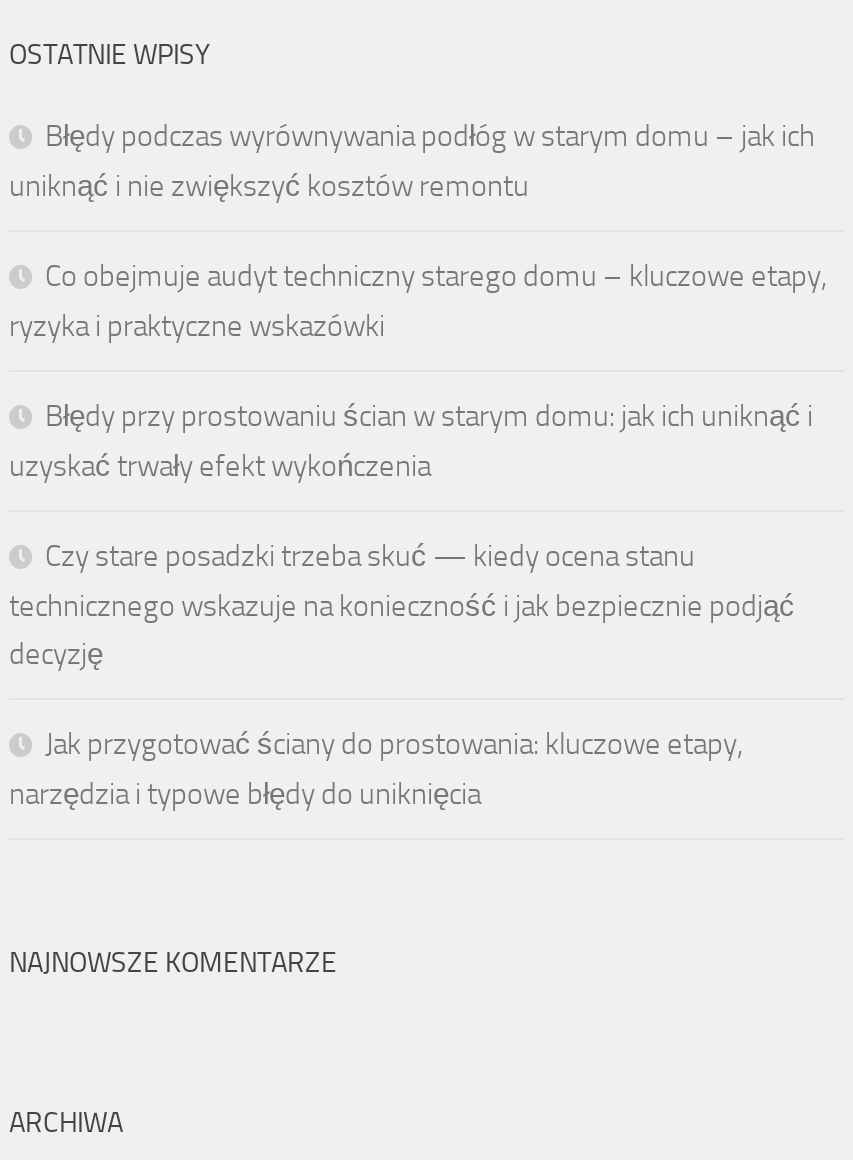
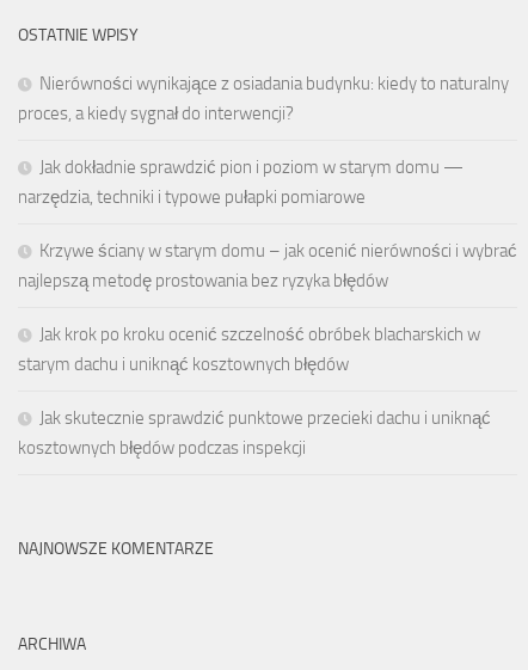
[9,118,815,204] Błędy podczas wyrównywania podłóg w starym domu – jak ich | uniknąć i nie zwiększyć kosztów remontu -> [18,73,509,124] Nierówności wynikające z osiadania budynku: kiedy to naturalny | proces, a kiedy sygnał do interwencji?
[9,258,827,344] Co obejmuje audyt techniczny starego domu – kluczowe etapy, | ryzyka i praktyczne wskazówki -> [18,156,463,208] Jak dokładnie sprawdzić pion i poziom w starym domu — | narzędzia, techniki i typowe pułapki pomiarowe
[9,398,813,484] Błędy przy prostowaniu ścian w starym domu: jak ich uniknąć i | uzyskać trwały efekt wykończenia -> [18,240,517,291] Krzywe ściany w starym domu – jak ocenić nierówności i wybrać | najlepszą metodę prostowania bez ryzyka błędów
[9,538,795,672] Czy stare posadzki trzeba skuć — kiedy ocena stanu | technicznego wskazuje na konieczność i jak bezpiecznie podjąć | decyzję -> [18,323,480,375] Jak krok po kroku ocenić szczelność obróbek blacharskich w | starym dachu i uniknąć kosztownych błędów
[9,726,743,812] Jak przygotować ściany do prostowania: kluczowe etapy, | narzędzia i typowe błędy do uniknięcia -> [18,407,491,458] Jak skutecznie sprawdzić punktowe przecieki dachu i uniknąć | kosztownych błędów podczas inspekcji

